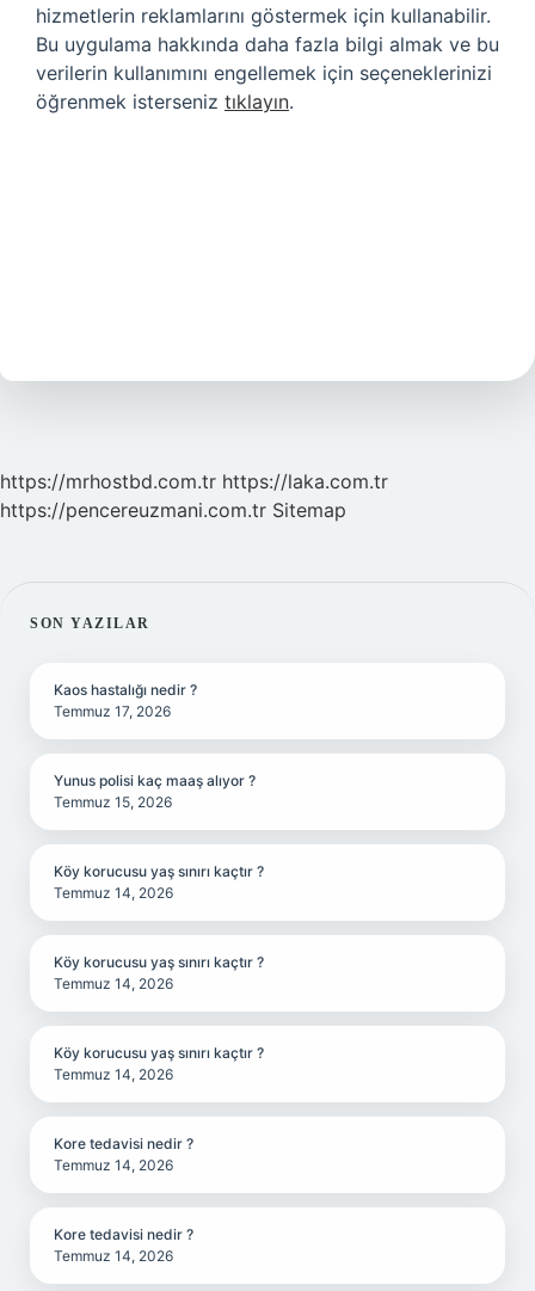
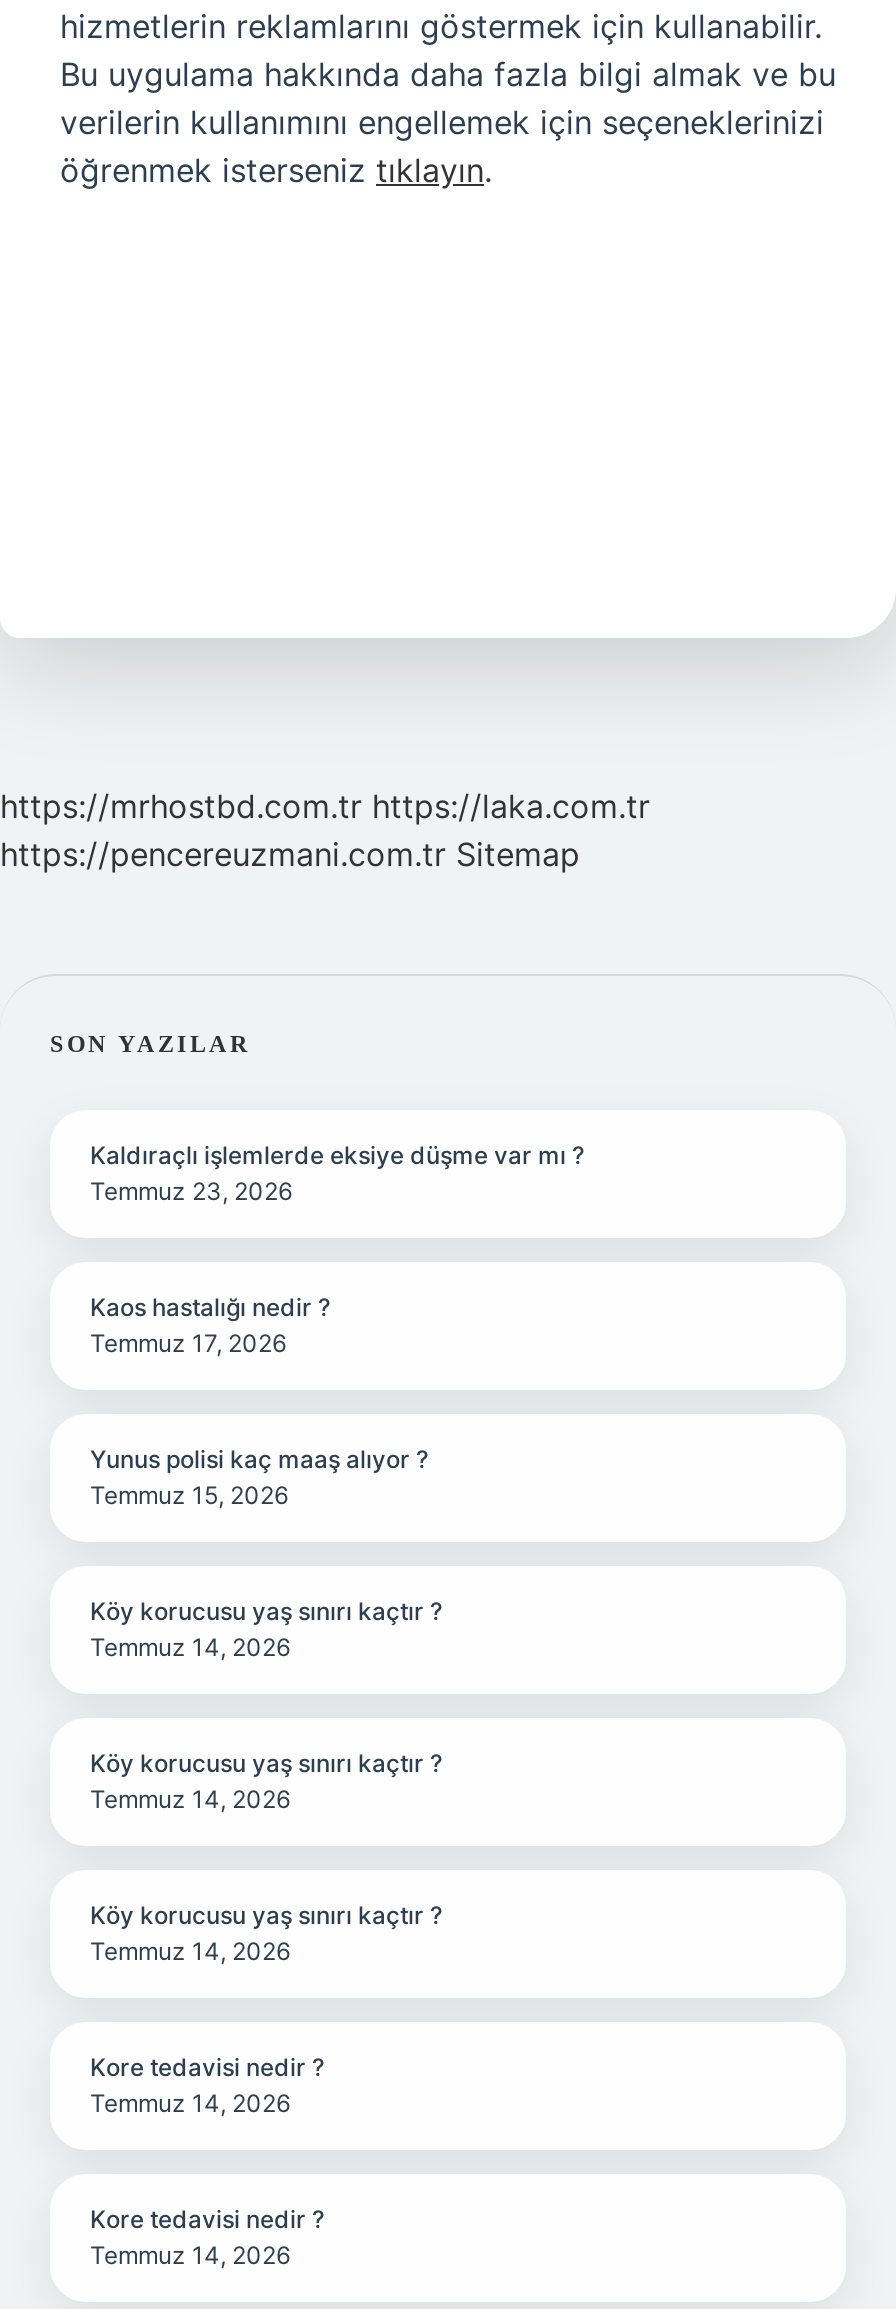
none -> [90,1140,584,1206] Kaldıraçlı işlemlerde eksiye düşme var mı ? | Temmuz 23, 2026

